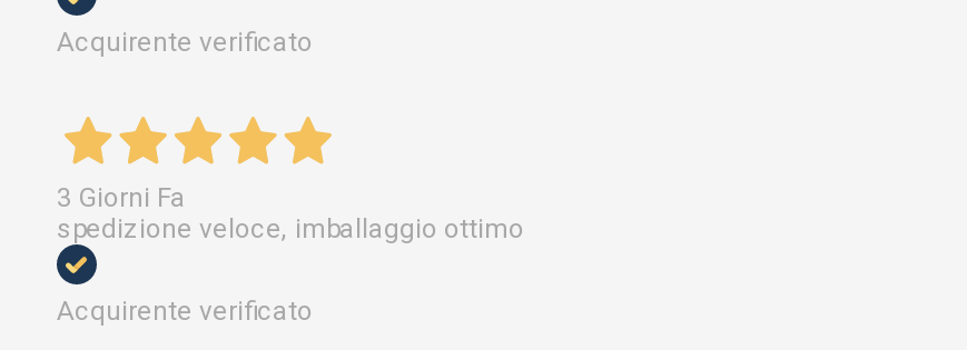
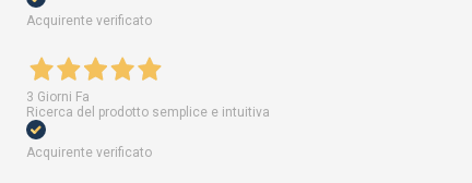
[57,214,524,245] spedizione veloce, imballaggio ottimo -> [26,105,270,120] Ricerca del prodotto semplice e intuitiva

